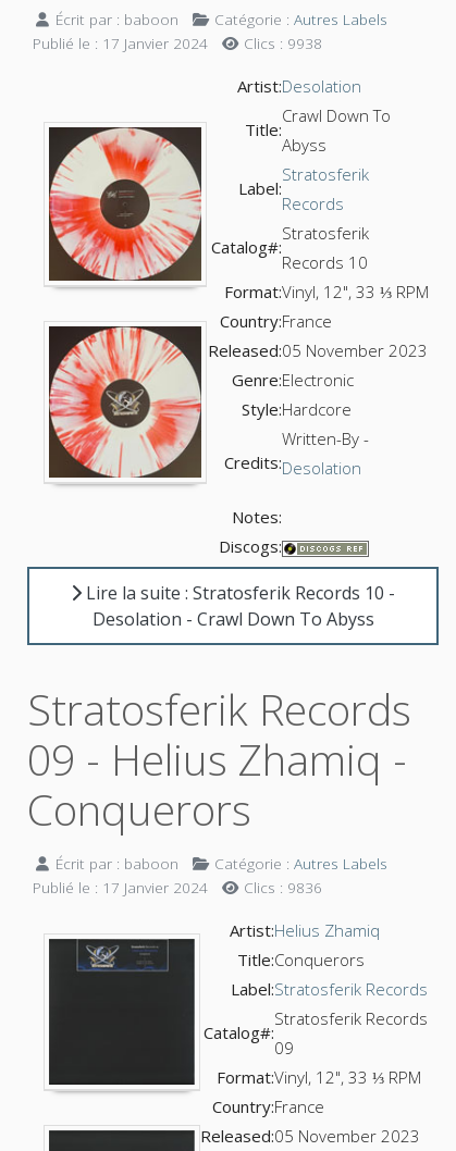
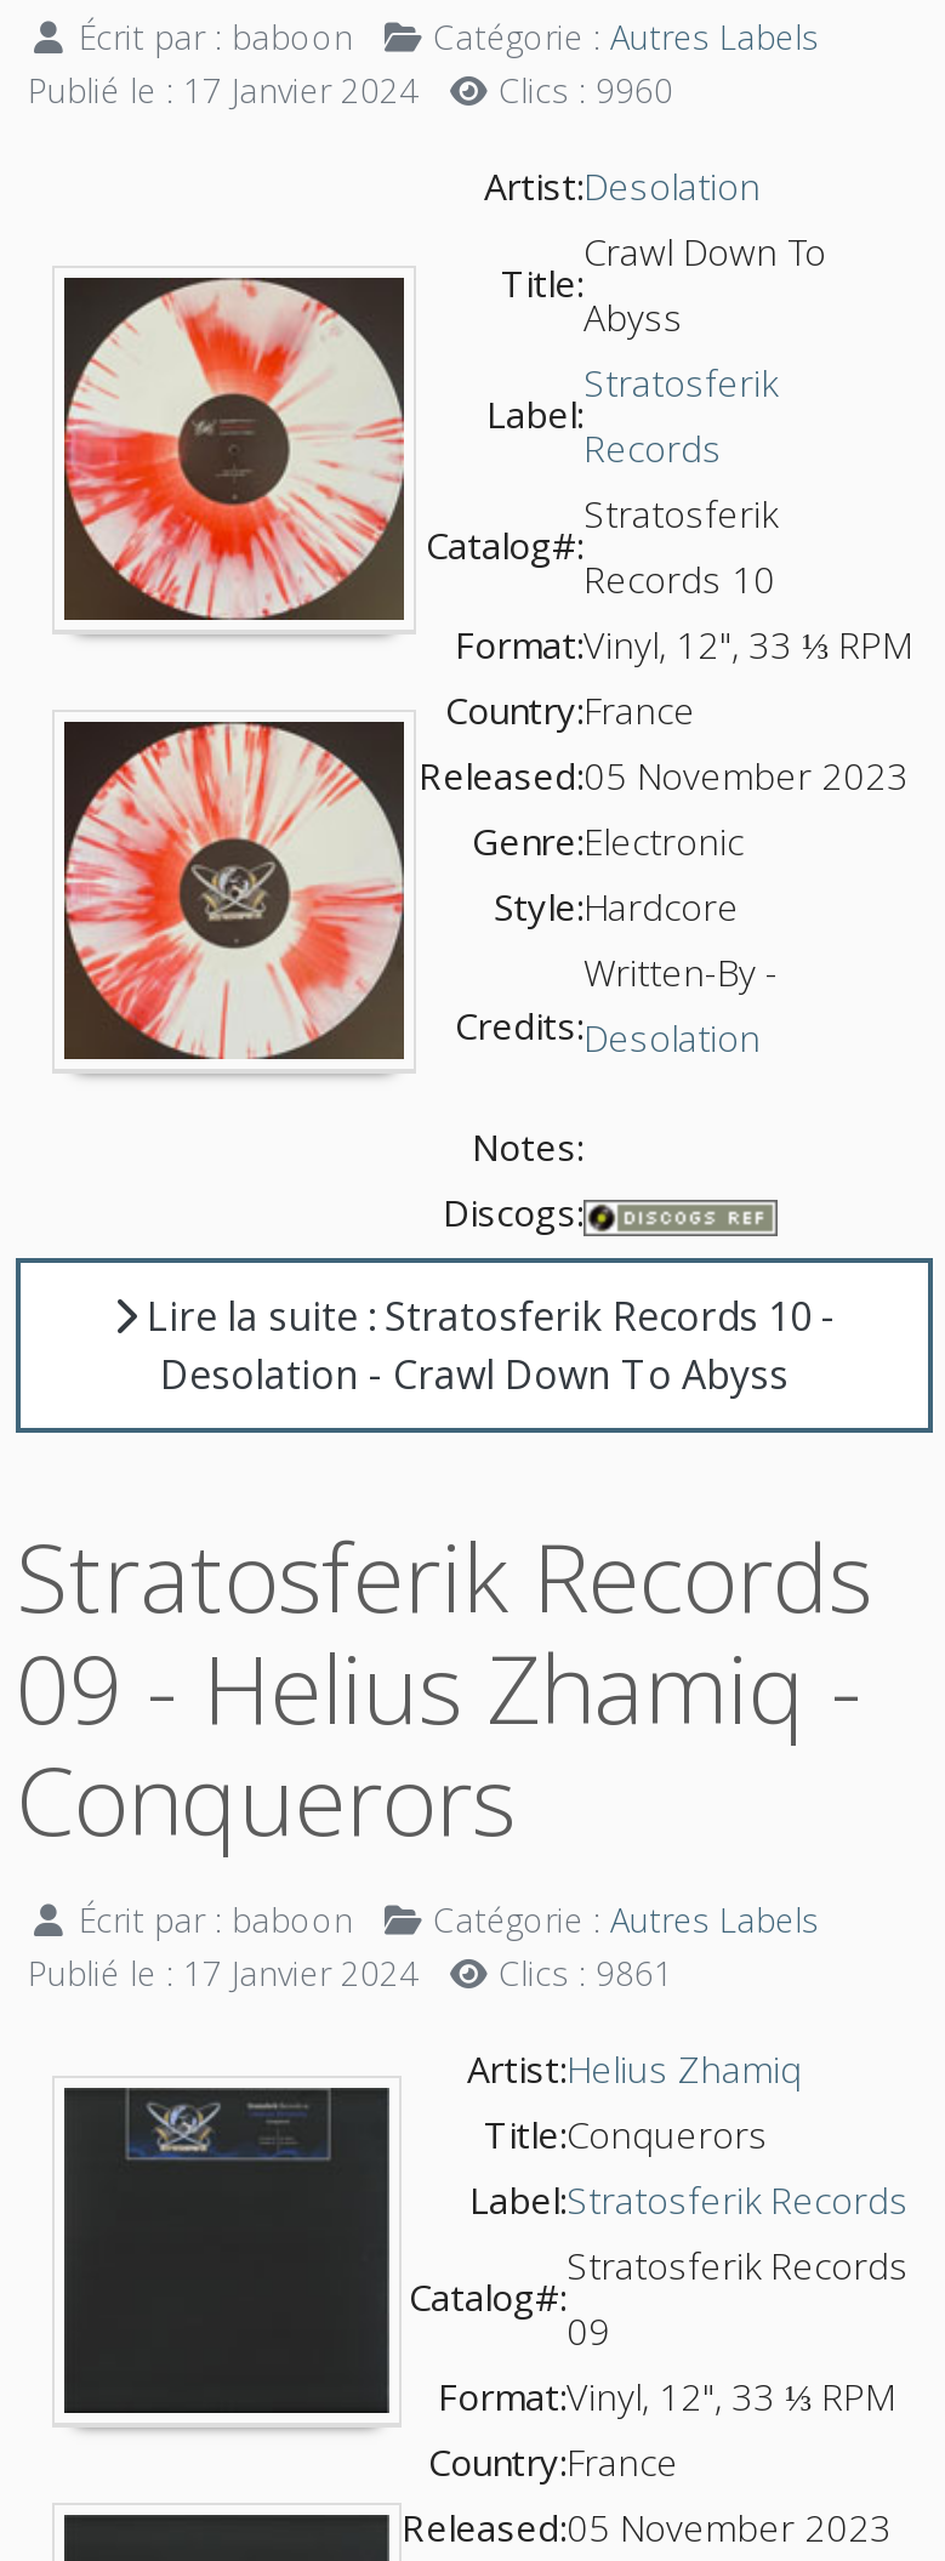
[33,33,322,54] Publié le : 17 Janvier 2024 Clics : 9938 -> [28,68,673,114] Publié le : 17 Janvier 2024 Clics : 9960
[33,876,322,897] Publié le : 17 Janvier 2024 Clics : 9836 -> [28,1949,673,1995] Publié le : 17 Janvier 2024 Clics : 9861

